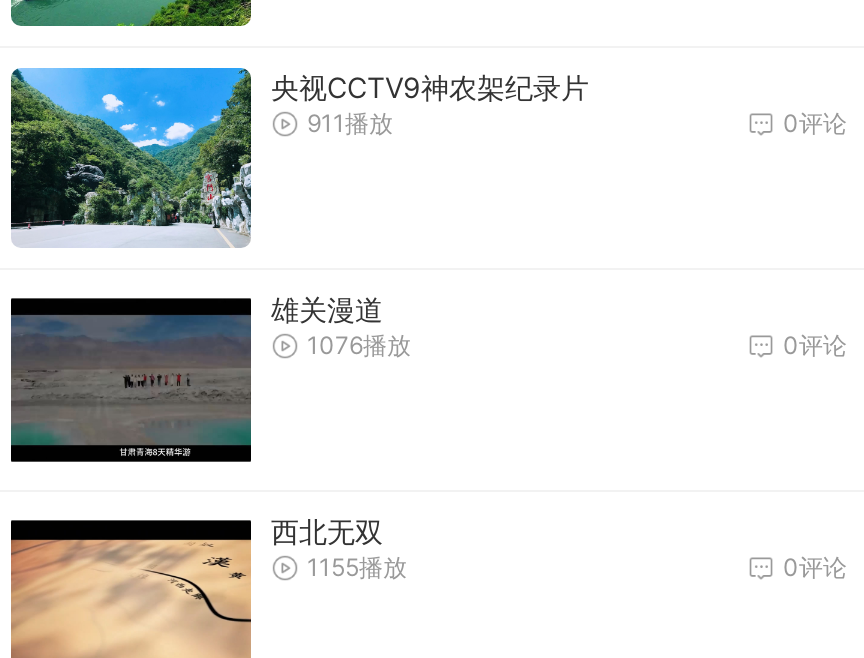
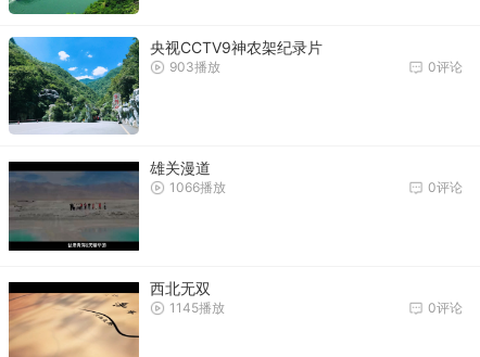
[307,108,393,138] 911播放 -> [169,59,220,75] 903播放
[307,330,411,360] 1076播放 -> [169,179,226,195] 1066播放
[307,552,407,582] 1155播放 -> [169,299,225,316] 1145播放

